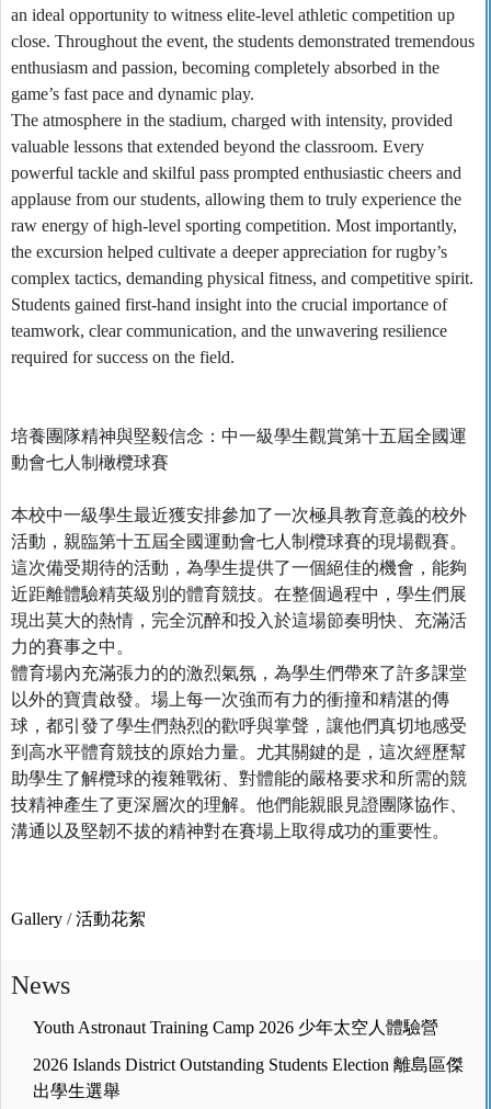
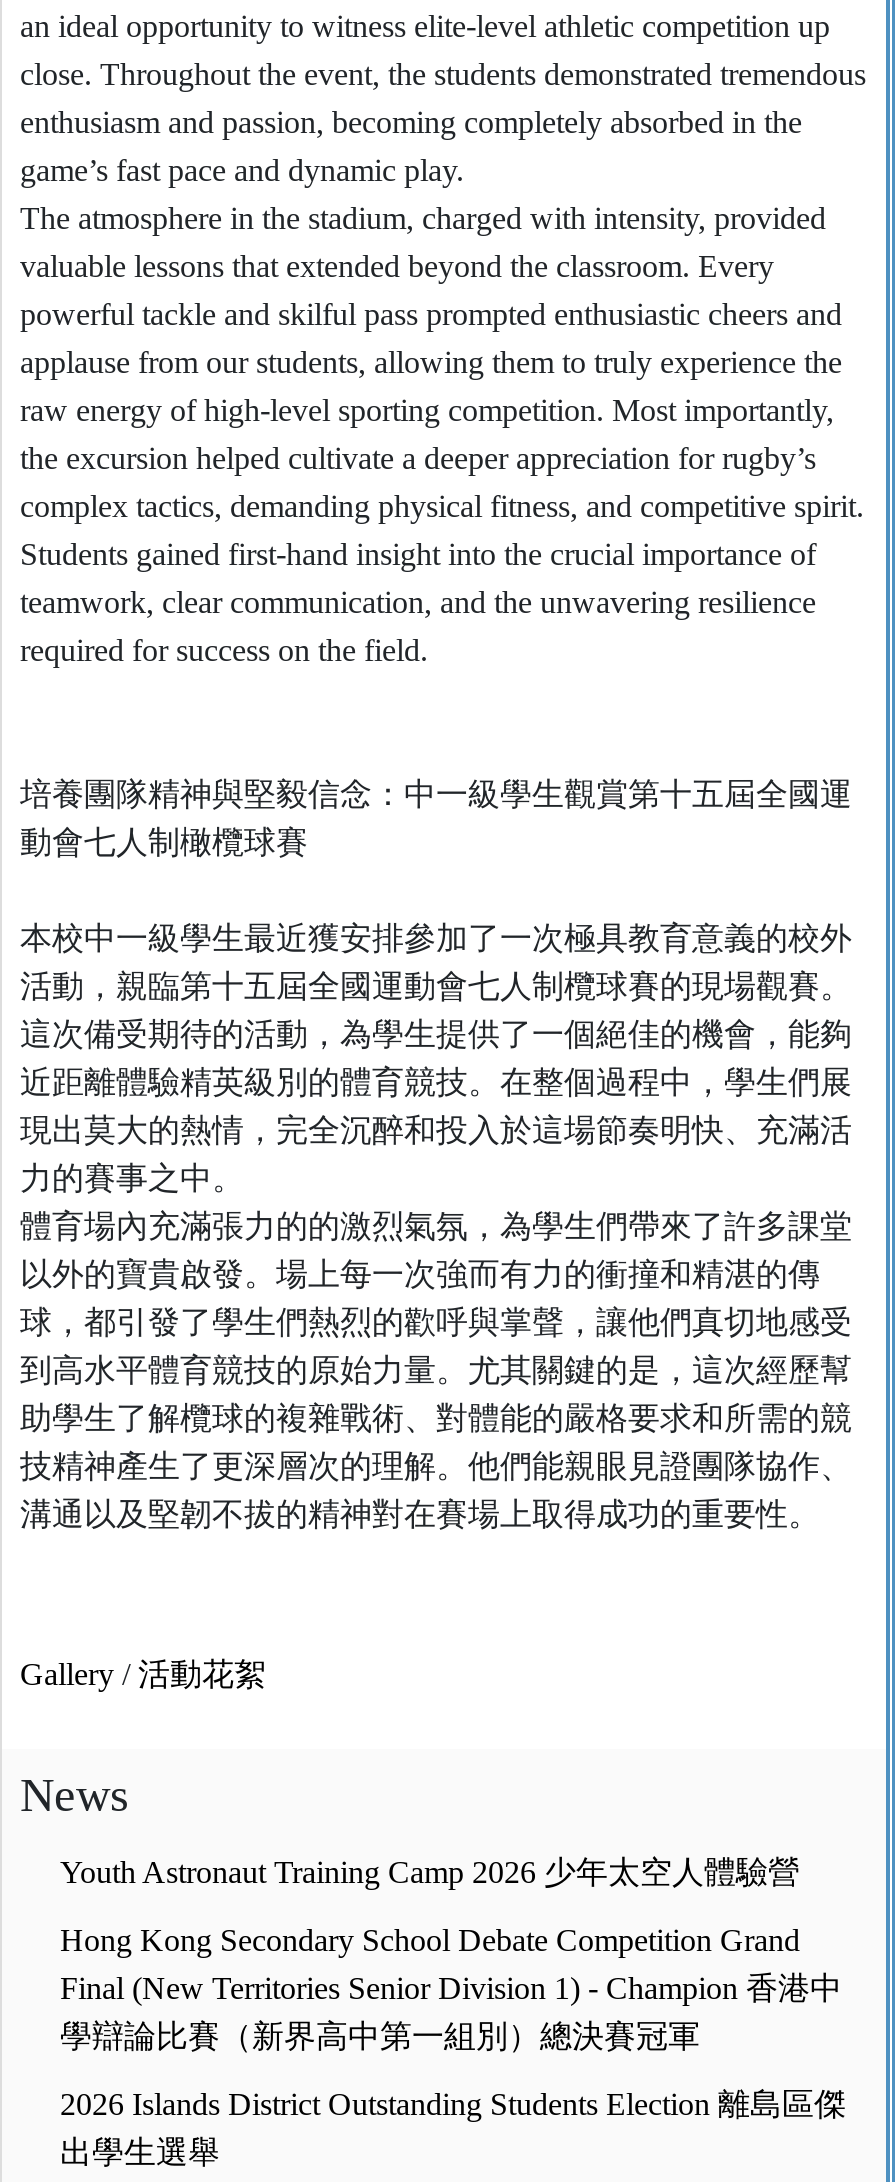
none -> [60,1922,842,2052] Hong Kong Secondary School Debate Competition Grand | Final (New Territories Senior Division 1) - Champion 香港中 | 學辯論比賽（新界高中第一組別）總決賽冠軍

